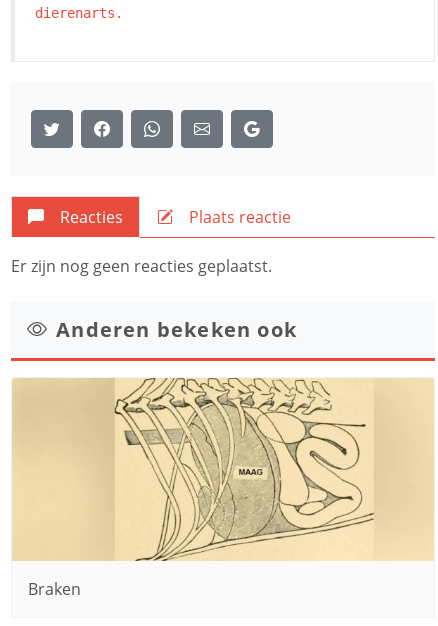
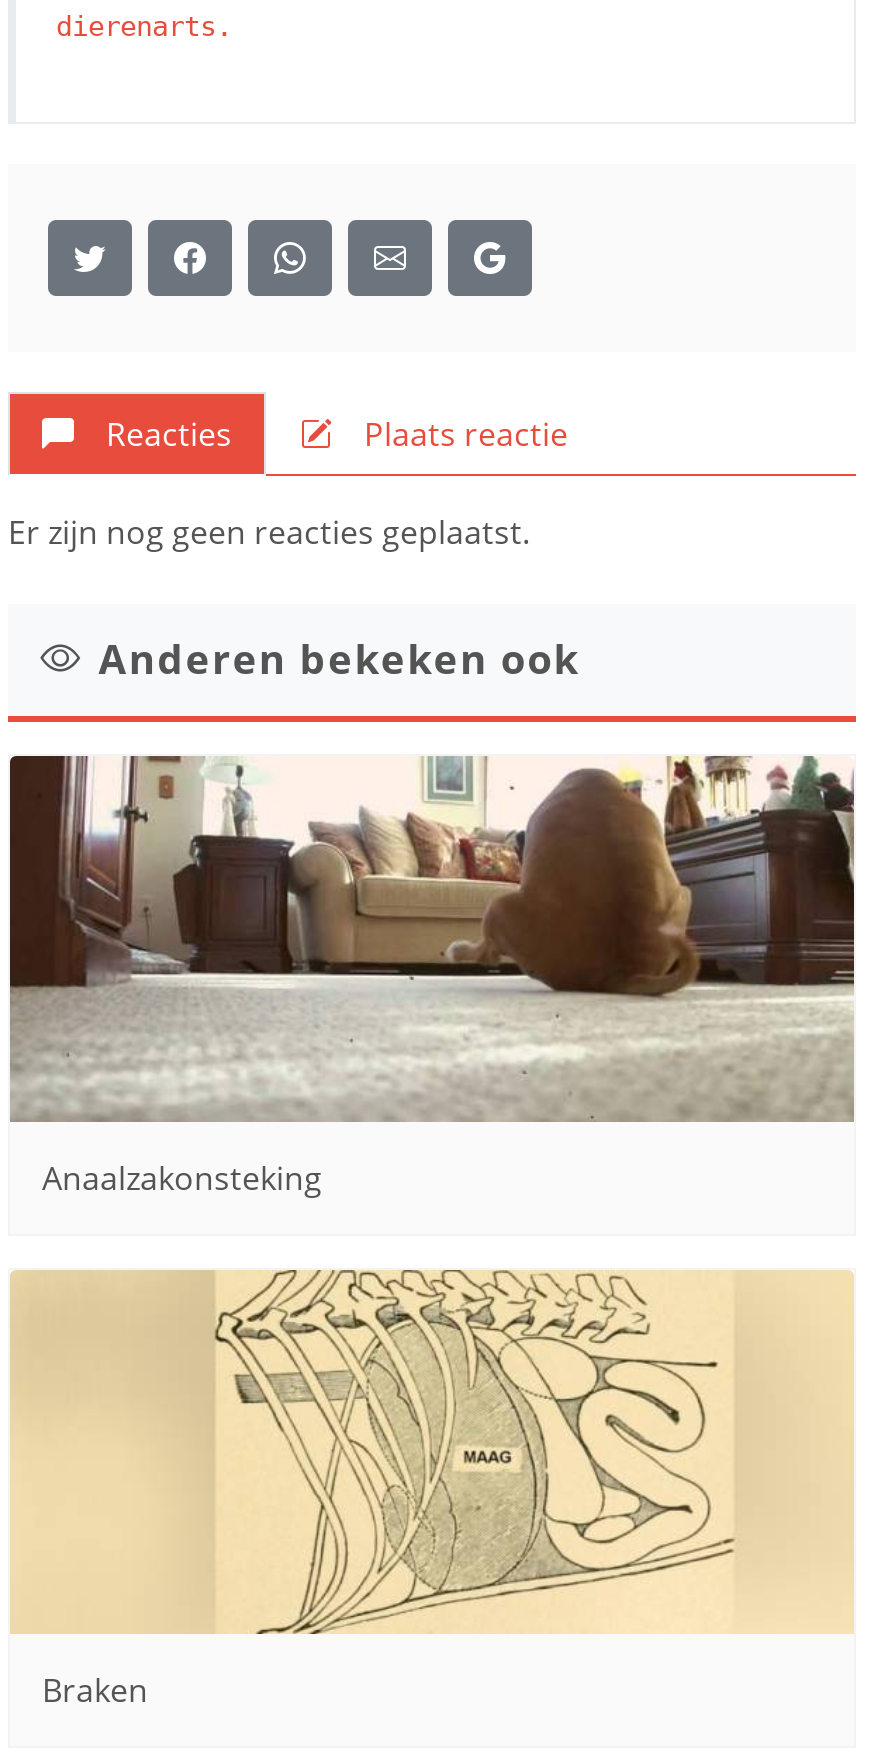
none -> [8,754,856,1199] [image] | Anaalzakonsteking

